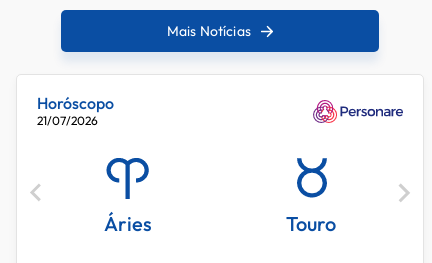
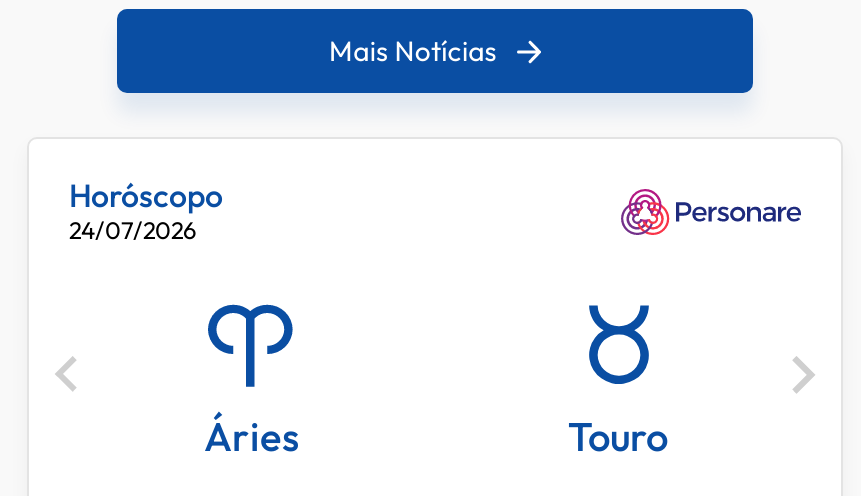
[37,113,98,128] 21/07/2026 -> [69,215,197,245] 24/07/2026

